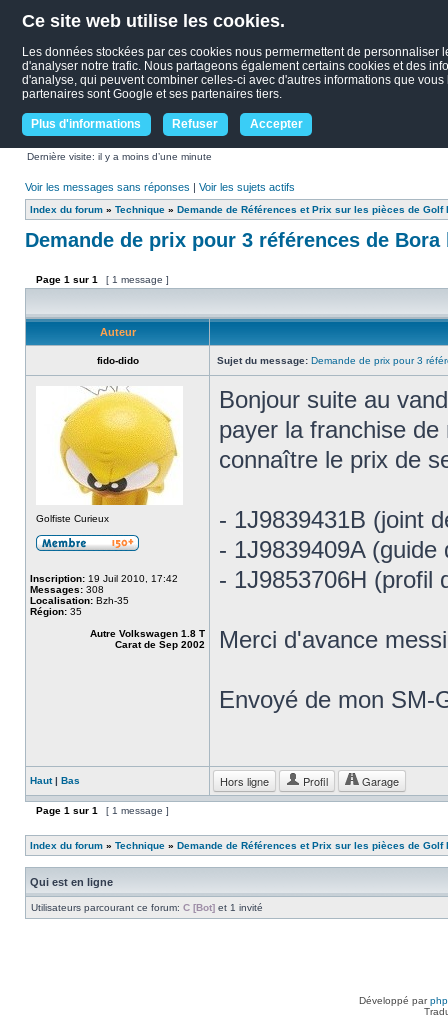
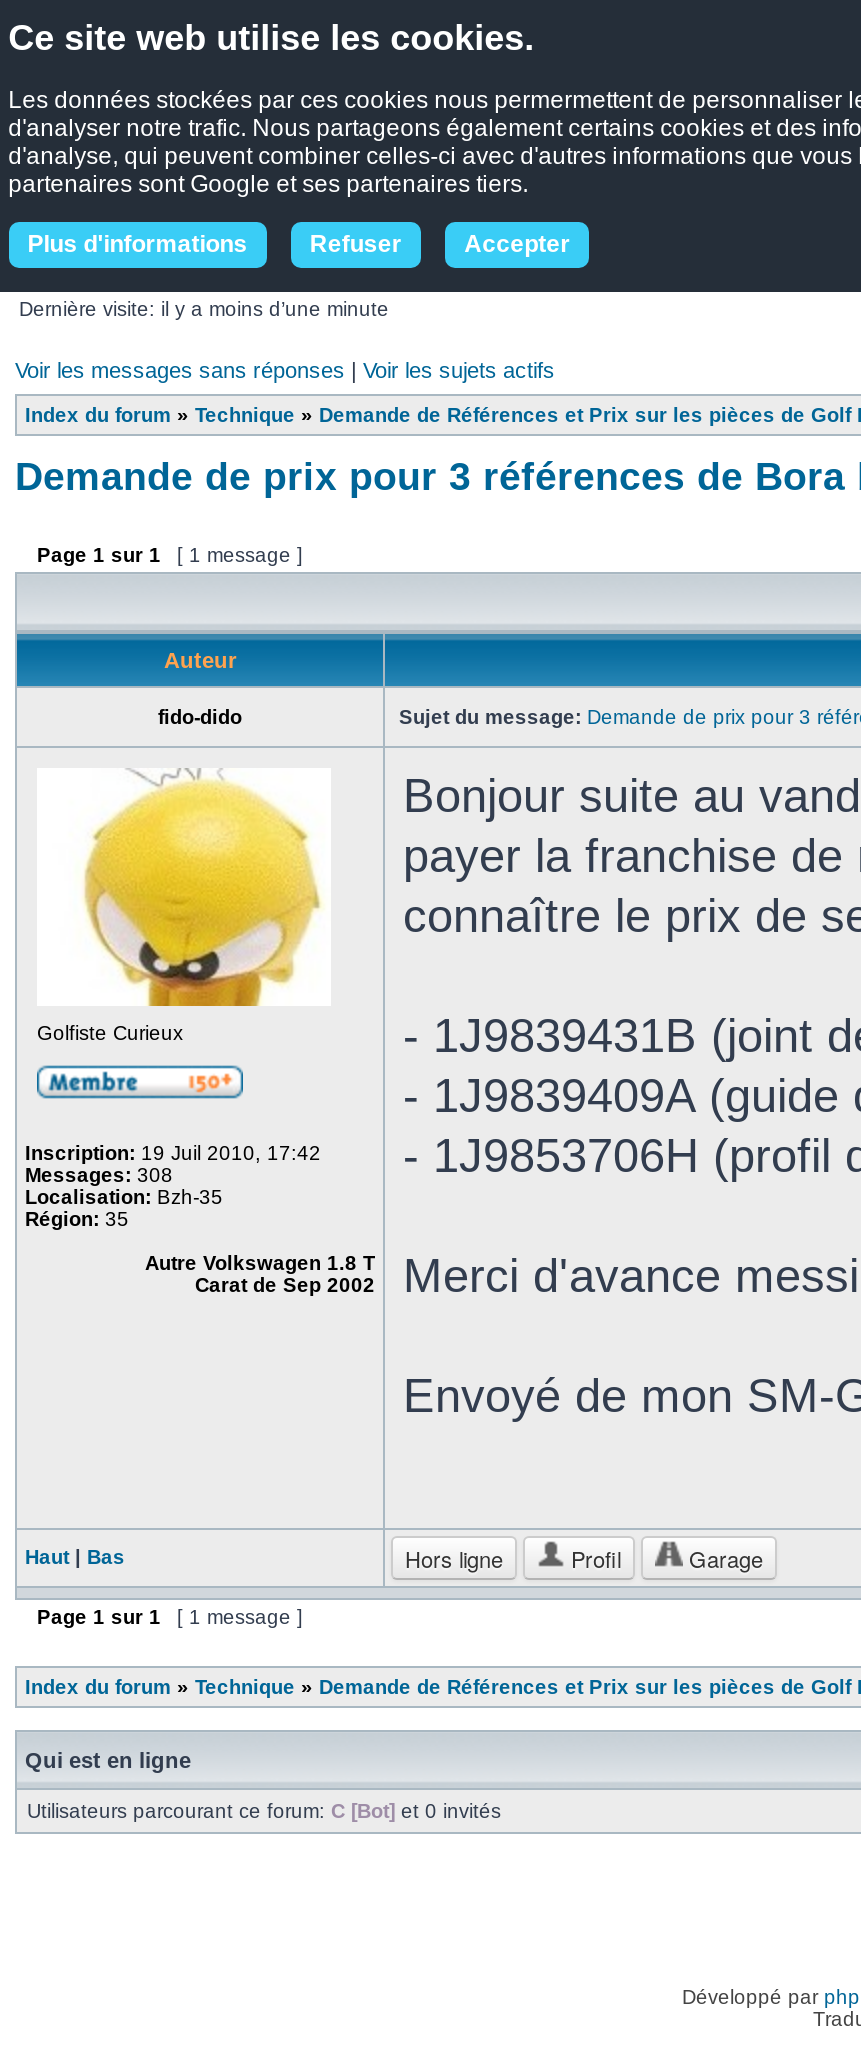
[31,902,263,913] Utilisateurs parcourant ce forum: C [Bot] et 1 invité -> [27,1800,501,1822] Utilisateurs parcourant ce forum: C [Bot] et 0 invités

